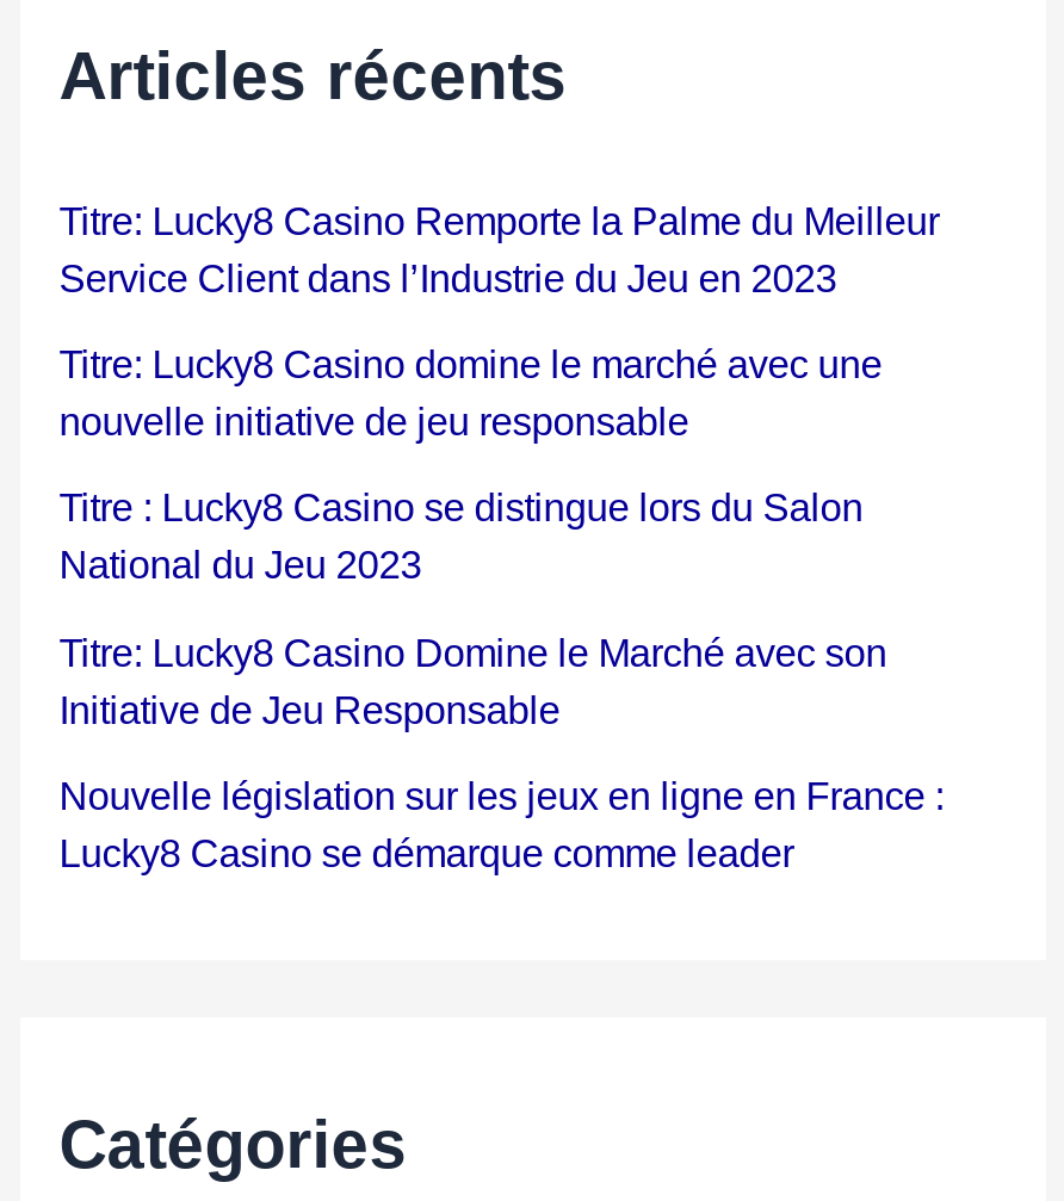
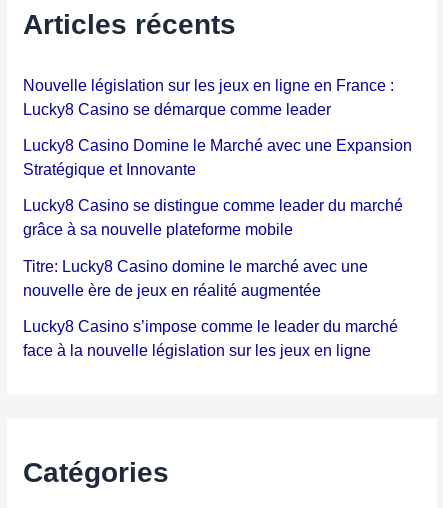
[59,199,939,730] Titre: Lucky8 Casino Remporte la Palme du Meilleur | Service Client dans l’Industrie du Jeu en 2023 | nouvelle initiative de jeu responsable | Titre : Lucky8 Casino se distingue lors du Salon | National du Jeu 2023 | Titre: Lucky8 Casino Domine le Marché avec son | Initiative de Jeu Responsable -> none
moved [59,342,882,385] -> [23,257,368,275]: Titre: Lucky8 Casino domine le marché avec une
moved [59,774,944,874] -> [23,76,394,118]: Nouvelle législation sur les jeux en ligne en France : | Lucky8 Casino se démarque comme leader
none -> [23,136,412,359] Lucky8 Casino Domine le Marché avec une Expansion | Stratégique et Innovante | Lucky8 Casino se distingue comme leader du marché | grâce à sa nouvelle plateforme mobile | nouvelle ère de jeux en réalité augmentée | Lucky8 Casino s’impose comme le leader du marché | face à la nouvelle législation sur les jeux en ligne

